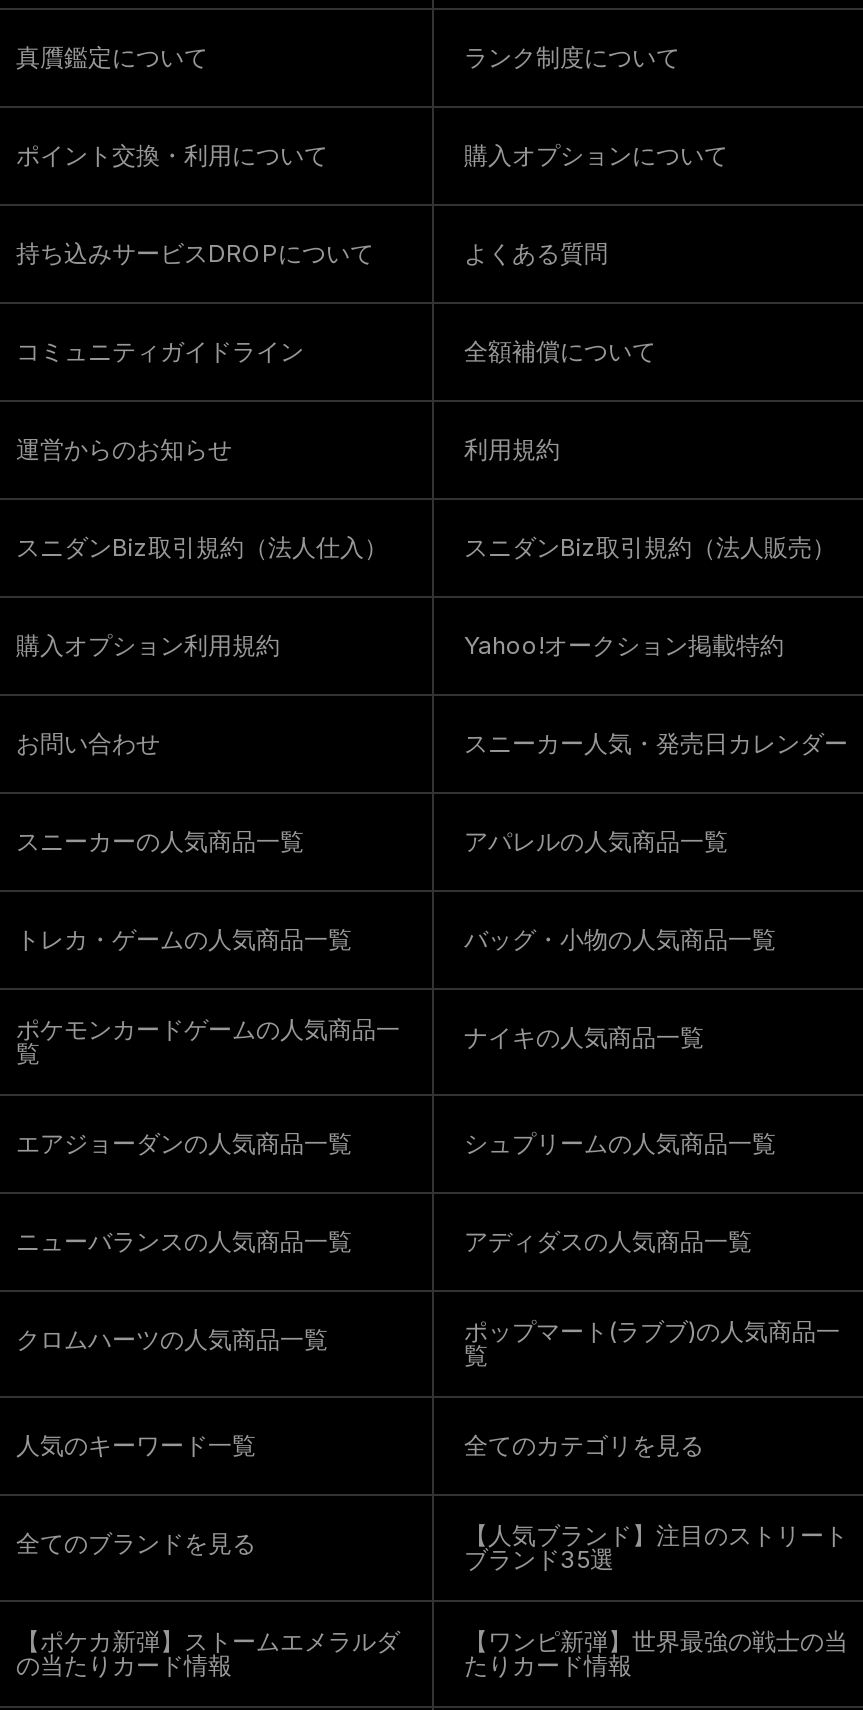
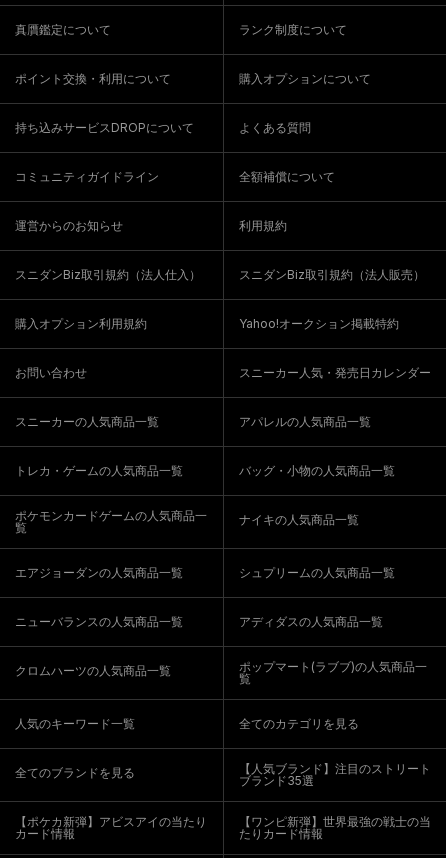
[16,1627,400,1681] 【ポケカ新弾】ストームエメラルダ | の当たりカード情報 -> [15,814,207,841] 【ポケカ新弾】アビスアイの当たり | カード情報

